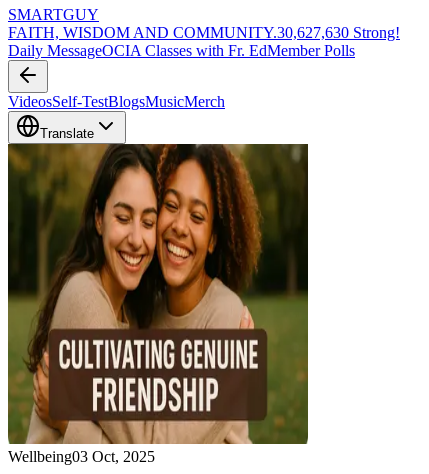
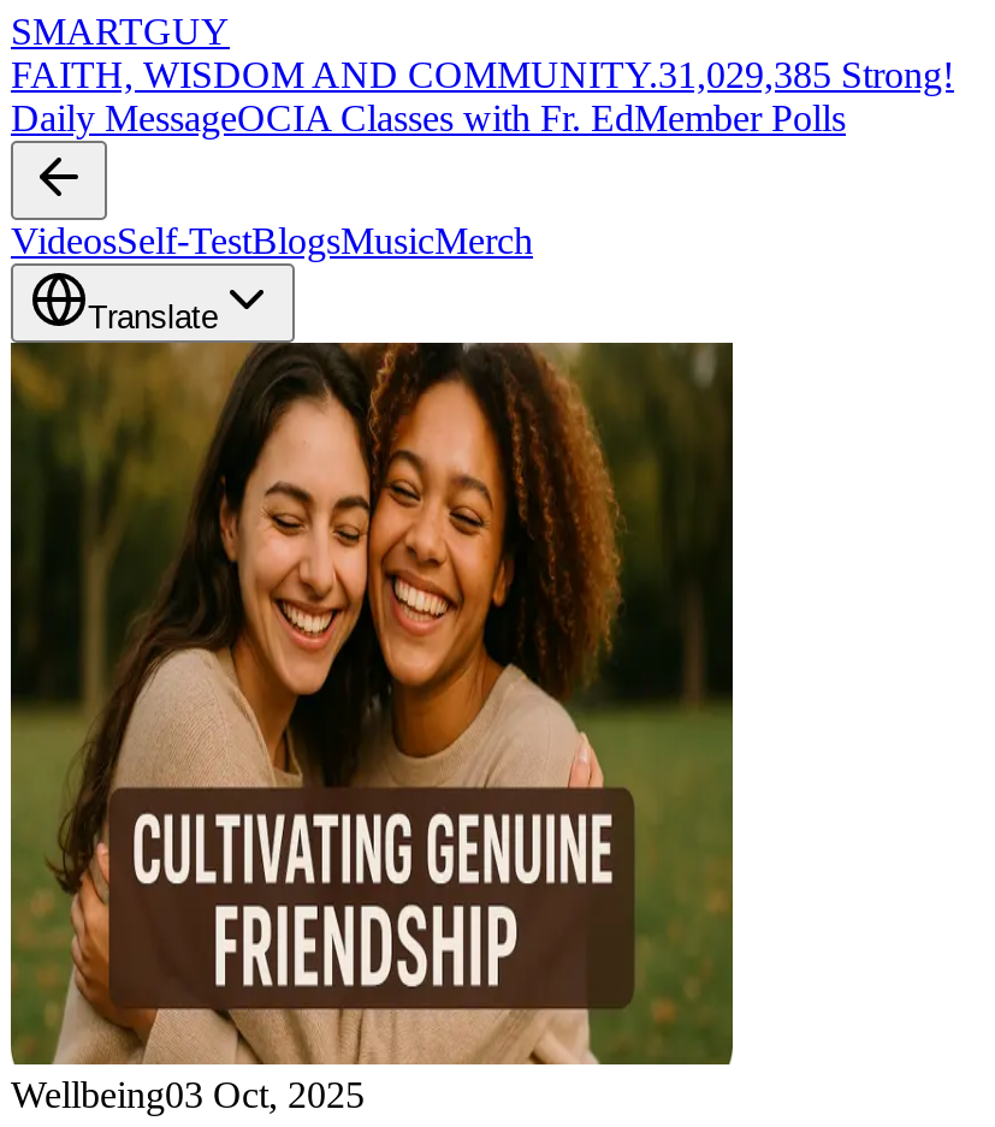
[8,24,400,41] FAITH, WISDOM AND COMMUNITY.30,627,630 Strong! -> [11,54,954,95] FAITH, WISDOM AND COMMUNITY.31,029,385 Strong!

